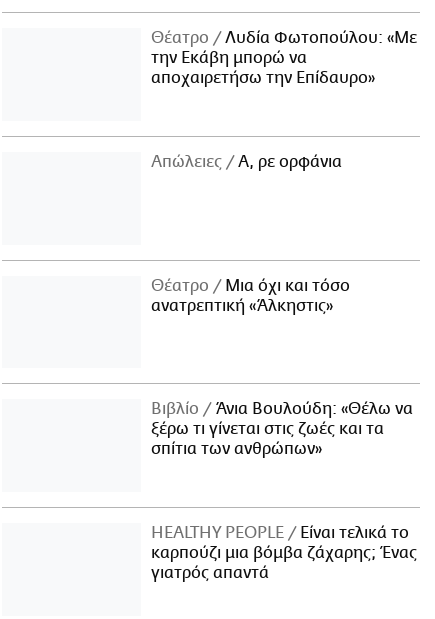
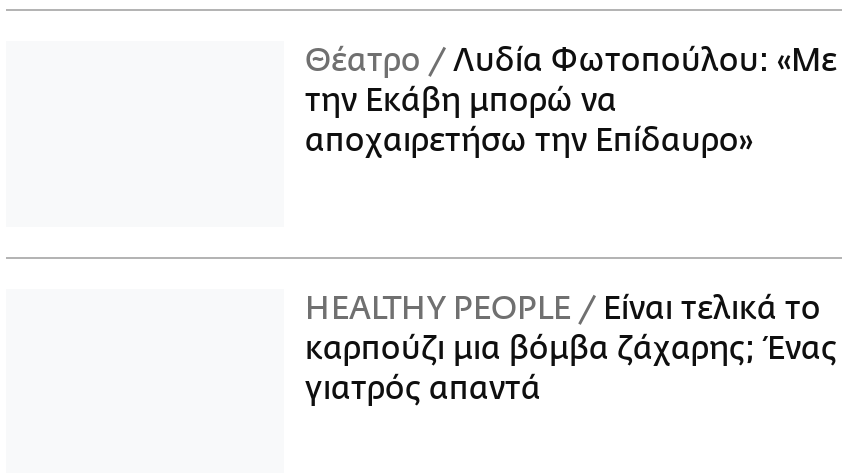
[151,153,342,171] Απώλειες Α, ρε ορφάνια -> none
[151,276,350,314] Θέατρο Μια όχι και τόσο | ανατρεπτική «Άλκηστις» -> none
[151,400,413,458] Βιβλίο Άνια Βουλούδη: «Θέλω να | ξέρω τι γίνεται στις ζωές και τα | σπίτια των ανθρώπων» -> none

